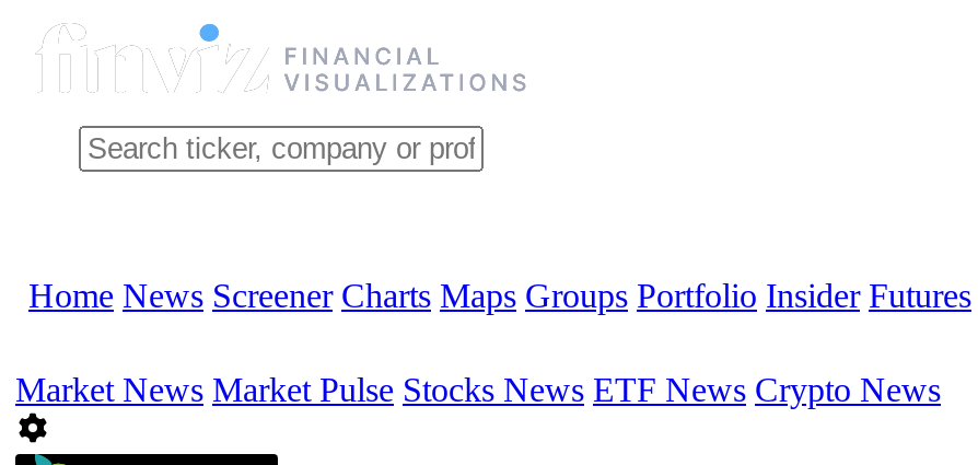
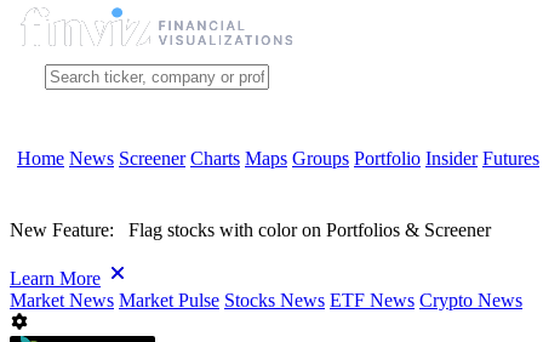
none -> [10,220,491,289] New Feature: Flag stocks with color on Portfolios & Screener | Learn More

